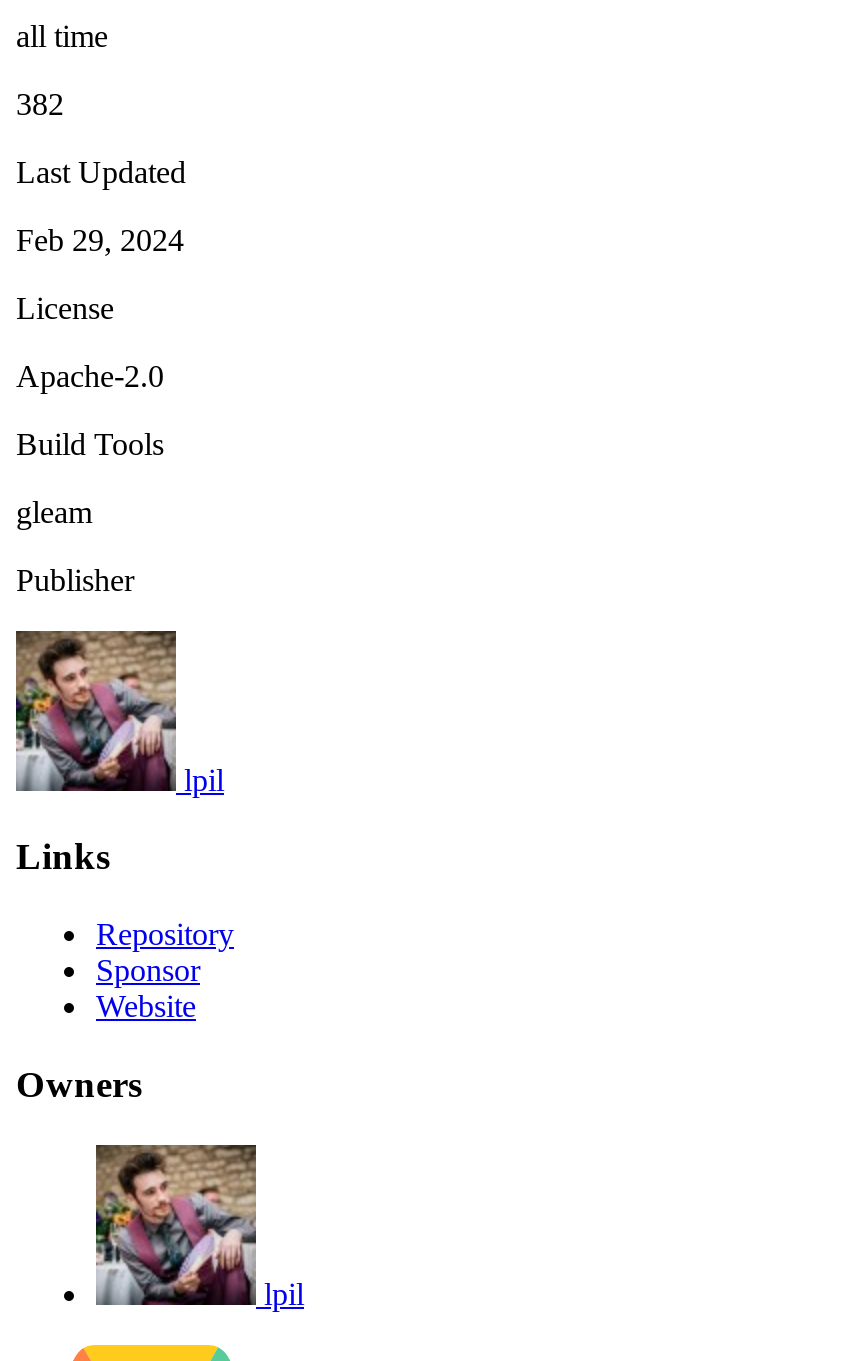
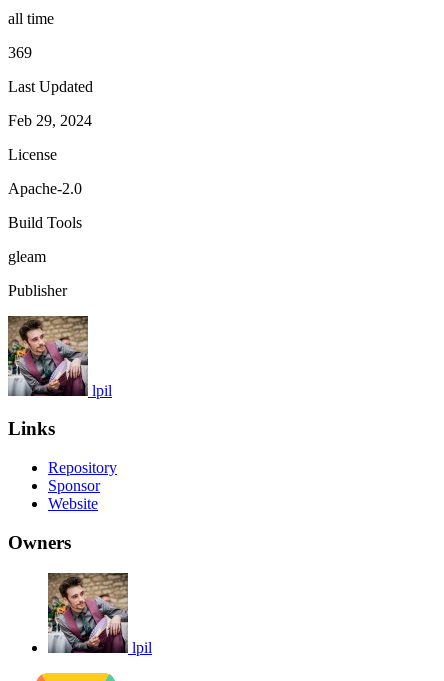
[16,86,64,120] 382 -> [8,44,32,61] 369

